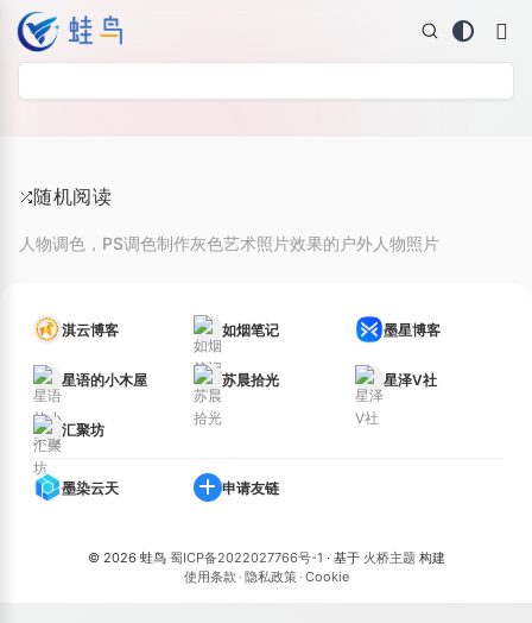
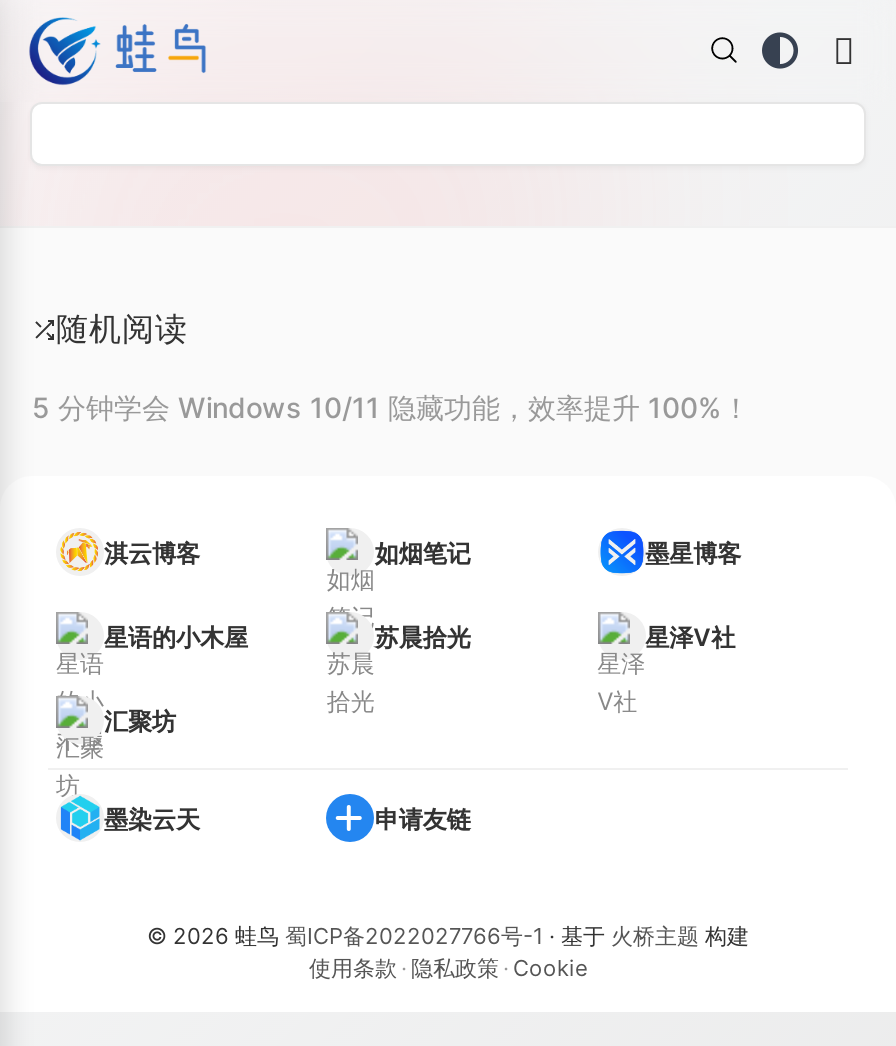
[19,233,439,253] 人物调色，PS调色制作灰色艺术照片效果的户外人物照片 -> [32,390,750,424] 5 分钟学会 Windows 10/11 隐藏功能，效率提升 100%！

